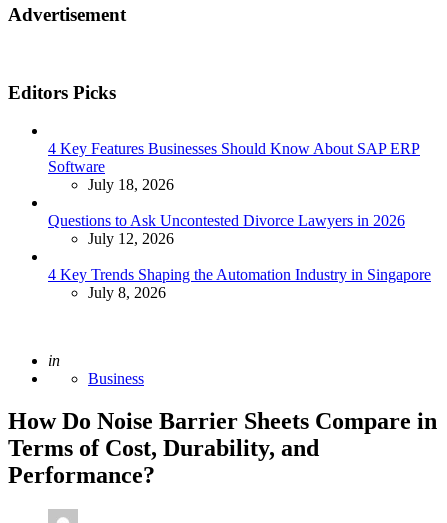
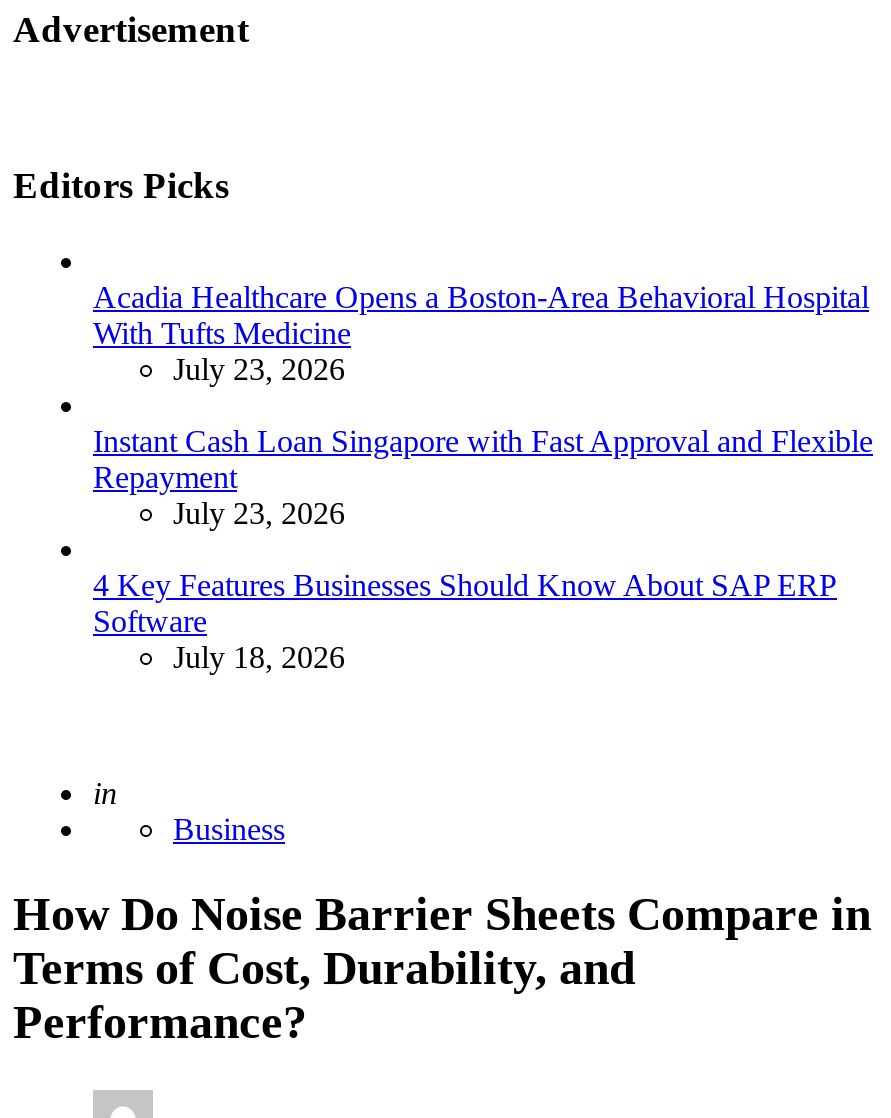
none -> [93,281,873,531] Acadia Healthcare Opens a Boston-Area Behavioral Hospital | With Tufts Medicine | July 23, 2026 | Instant Cash Loan Singapore with Fast Approval and Flexible | Repayment | July 23, 2026
moved [48,140,420,193] -> [93,569,837,675]: 4 Key Features Businesses Should Know About SAP ERP | Software | July 18, 2026
[48,212,431,301] Questions to Ask Uncontested Divorce Lawyers in 2026 | July 12, 2026 | 4 Key Trends Shaping the Automation Industry in Singapore | July 8, 2026 -> none

